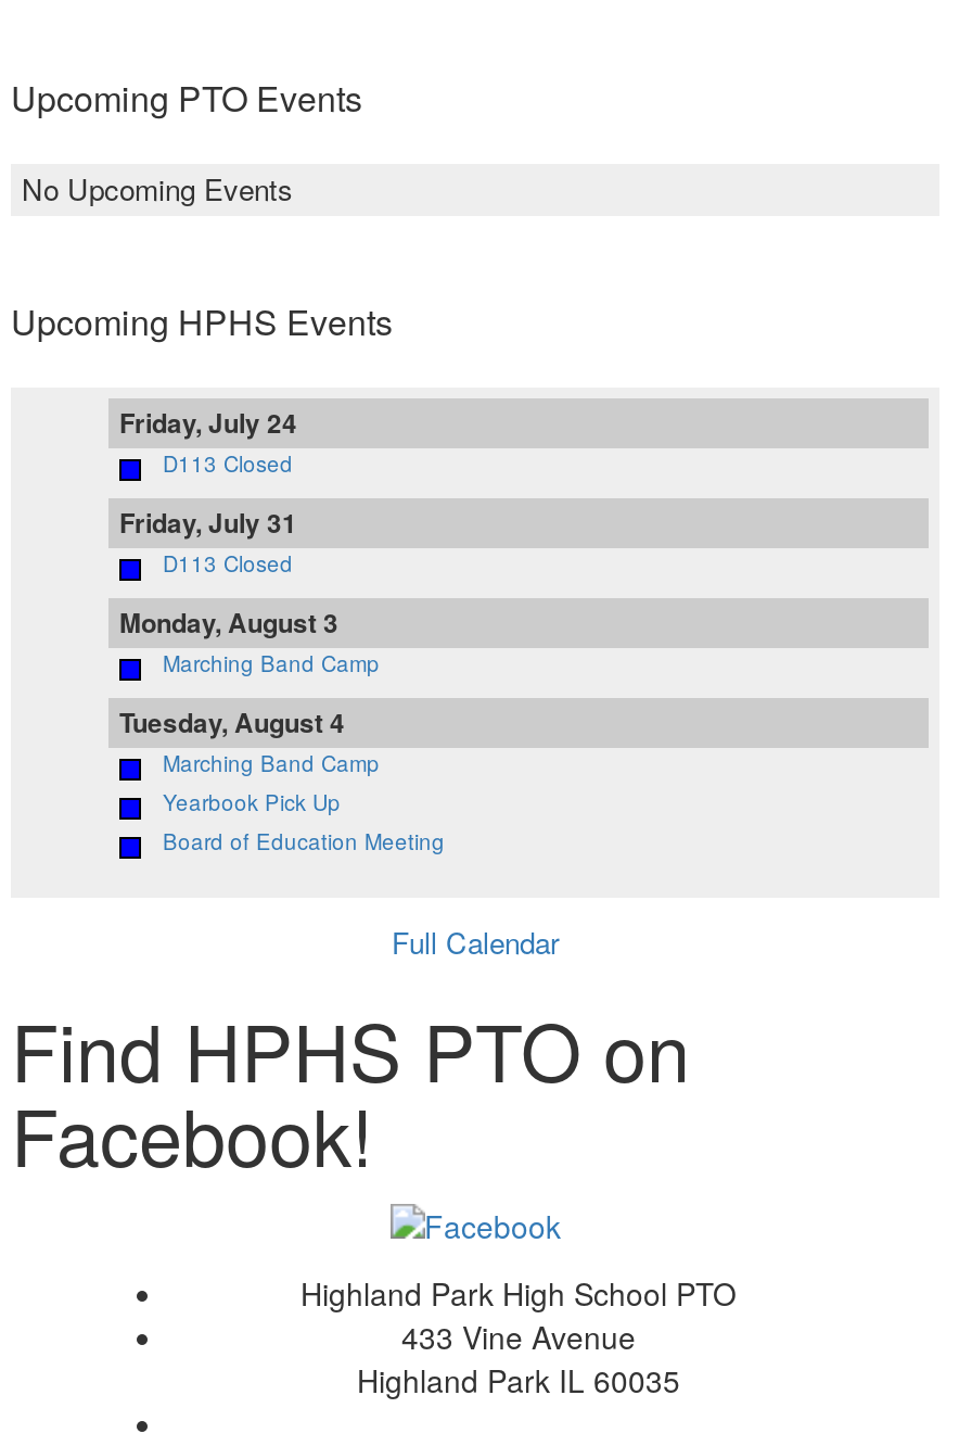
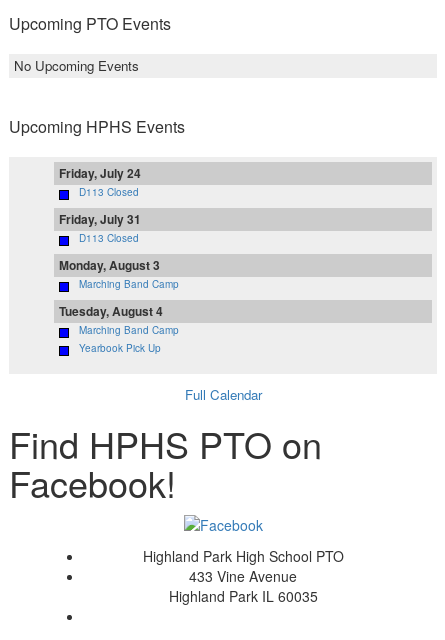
[163,827,445,857] Board of Education Meeting -> none

